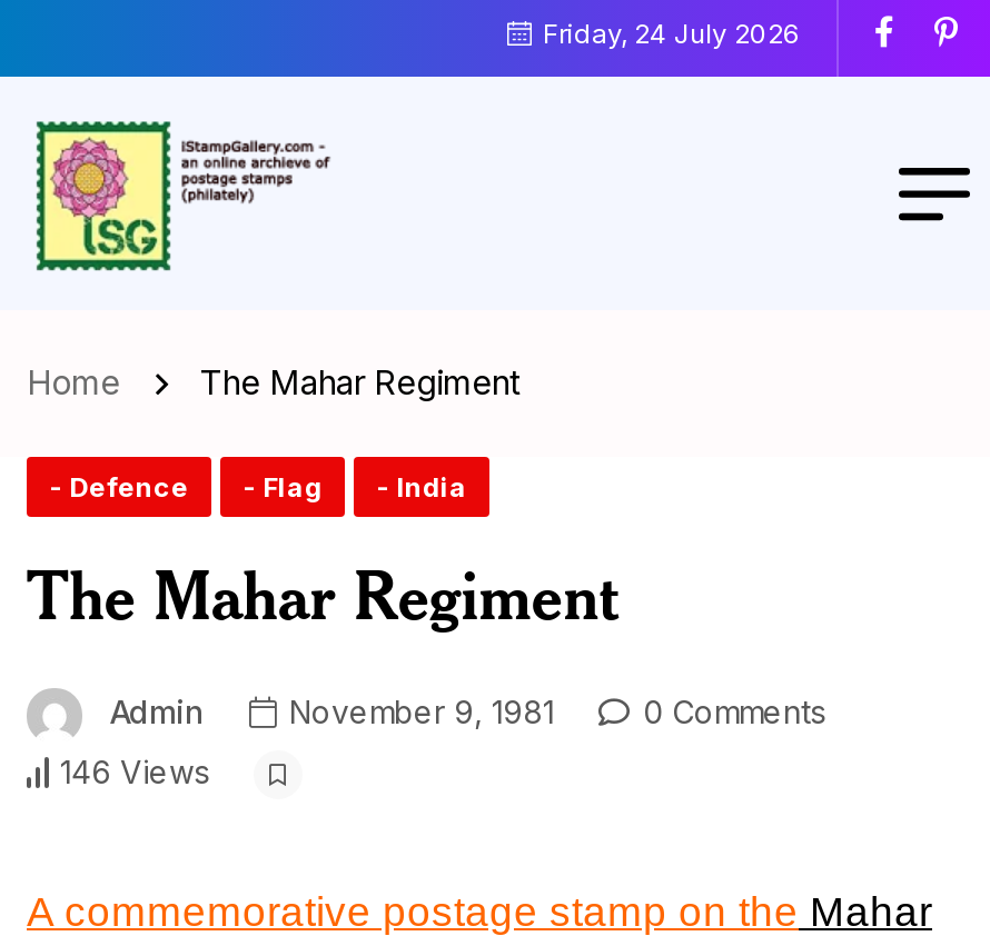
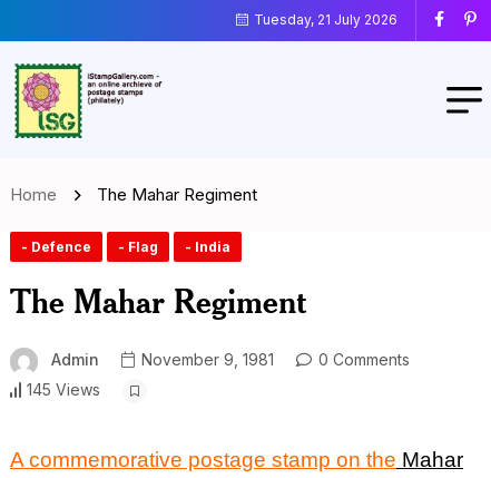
[536,16,801,49] Friday, 24 July 2026 -> [251,11,397,27] Tuesday, 21 July 2026
[60,753,209,791] 146 Views -> [27,380,100,399] 145 Views

